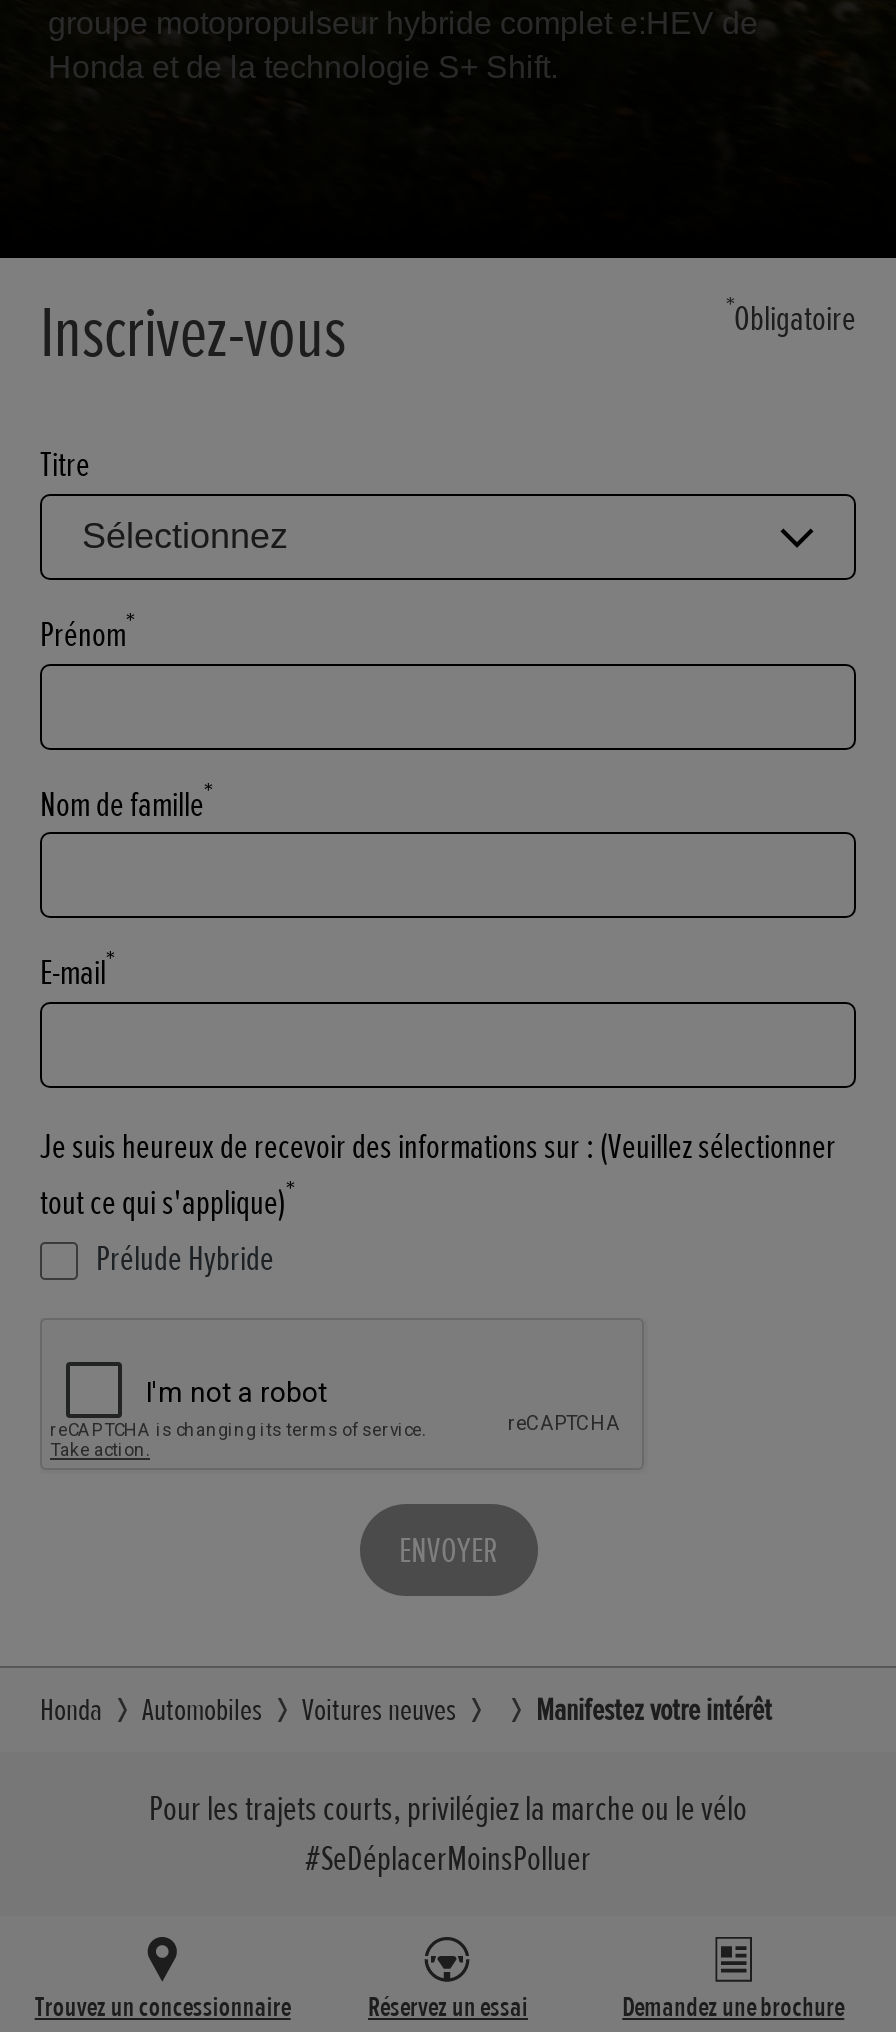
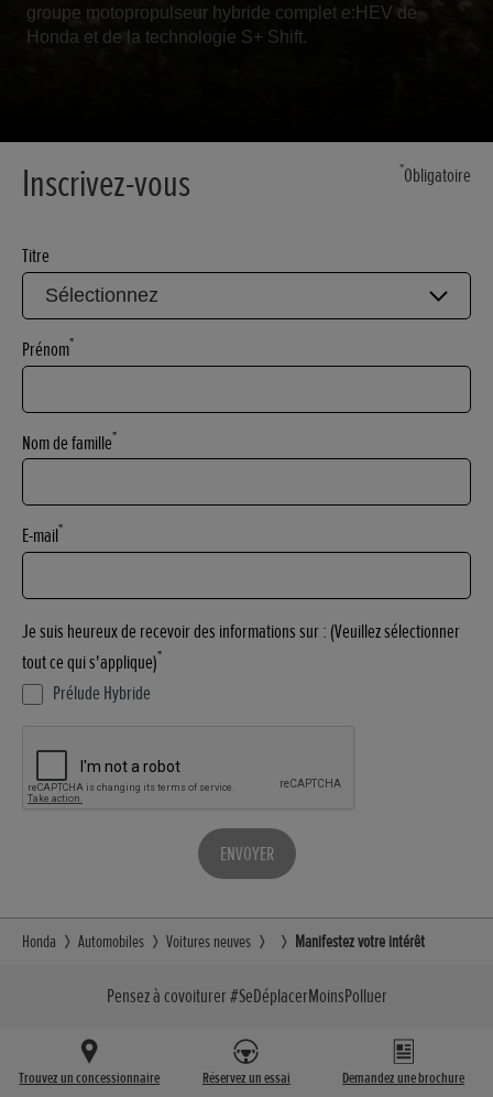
[149,1786,747,1880] Pour les trajets courts, privilégiez la marche ou le vélo | #SeDéplacerMoinsPolluer -> [106,983,387,1008] Pensez à covoiturer #SeDéplacerMoinsPolluer

